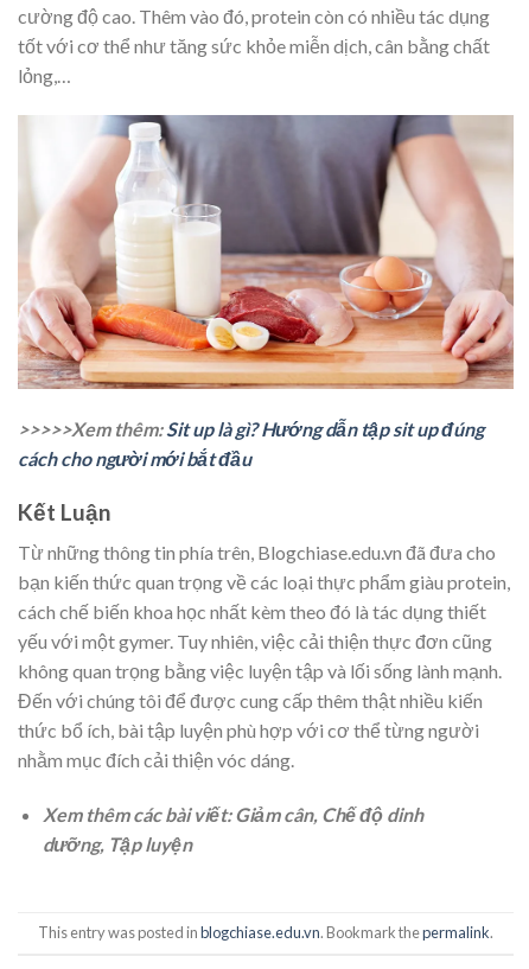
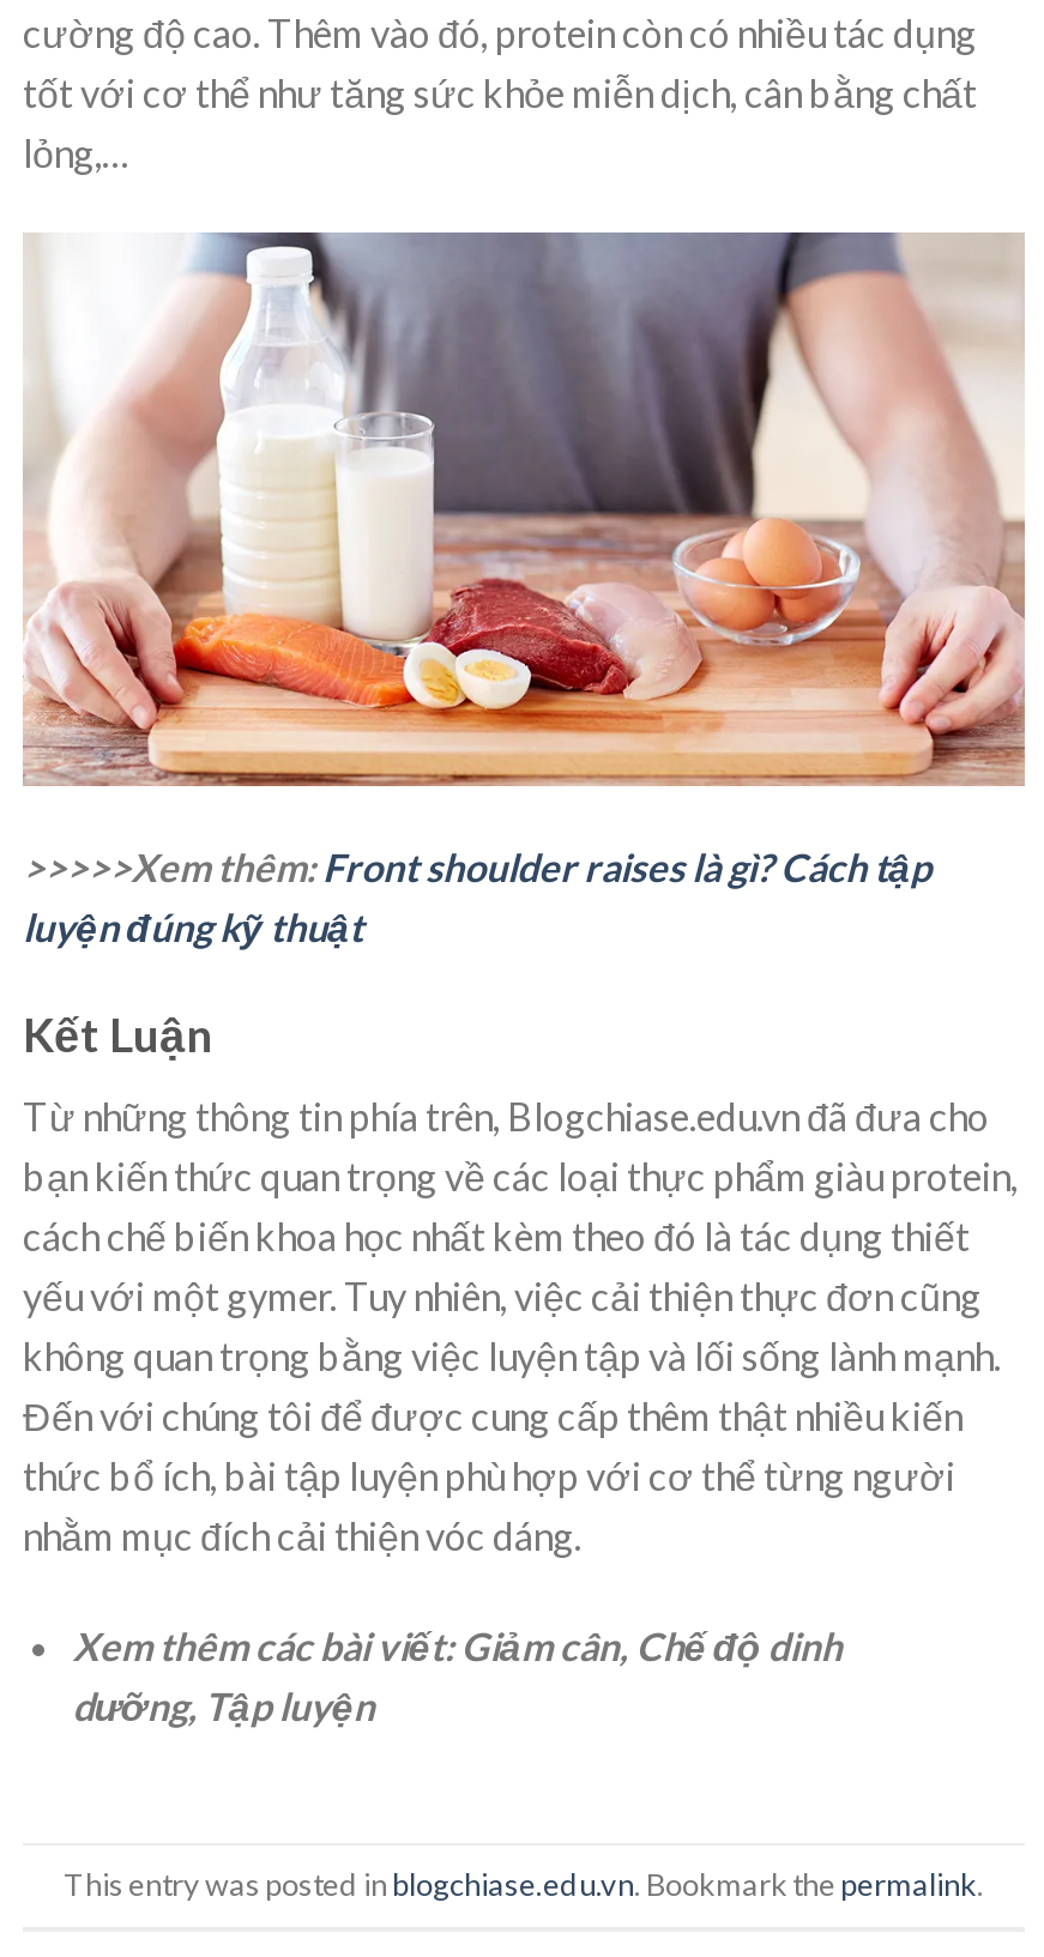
[18,417,484,470] >>>>>Xem thêm: Sit up là gì? Hướng dẫn tập sit up đúng | cách cho người mới bắt đầu -> [23,844,931,949] >>>>>Xem thêm: Front shoulder raises là gì? Cách tập | luyện đúng kỹ thuật

